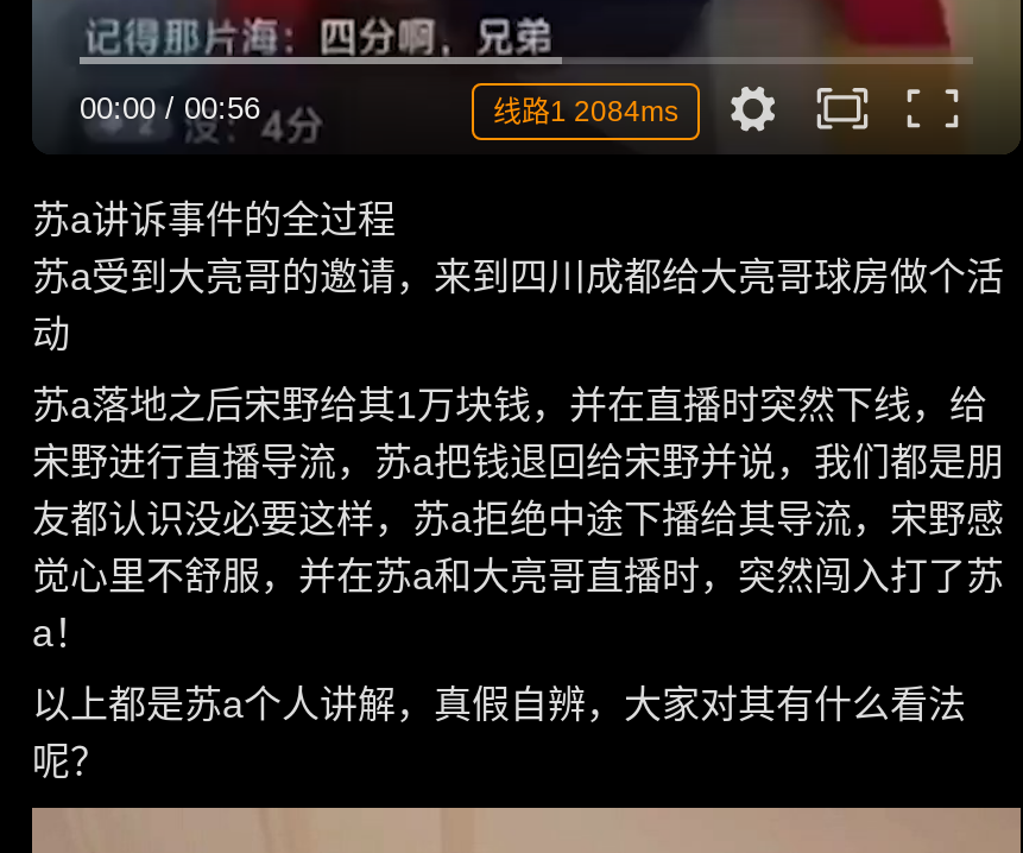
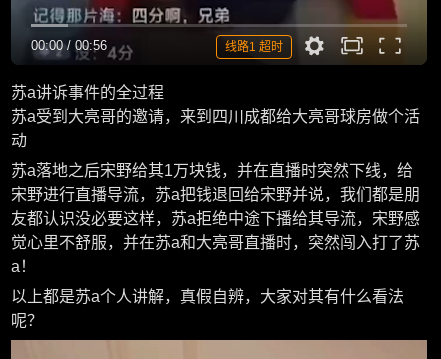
[493,96,678,129] 线路1 2084ms -> [225,40,283,54] 线路1 超时

